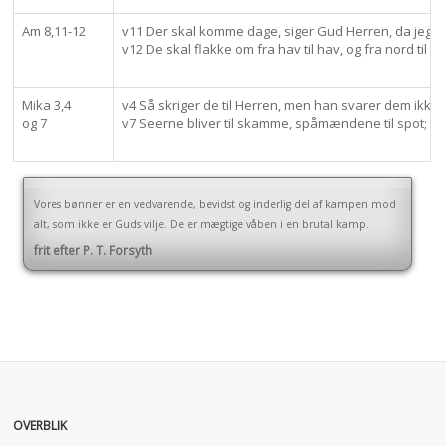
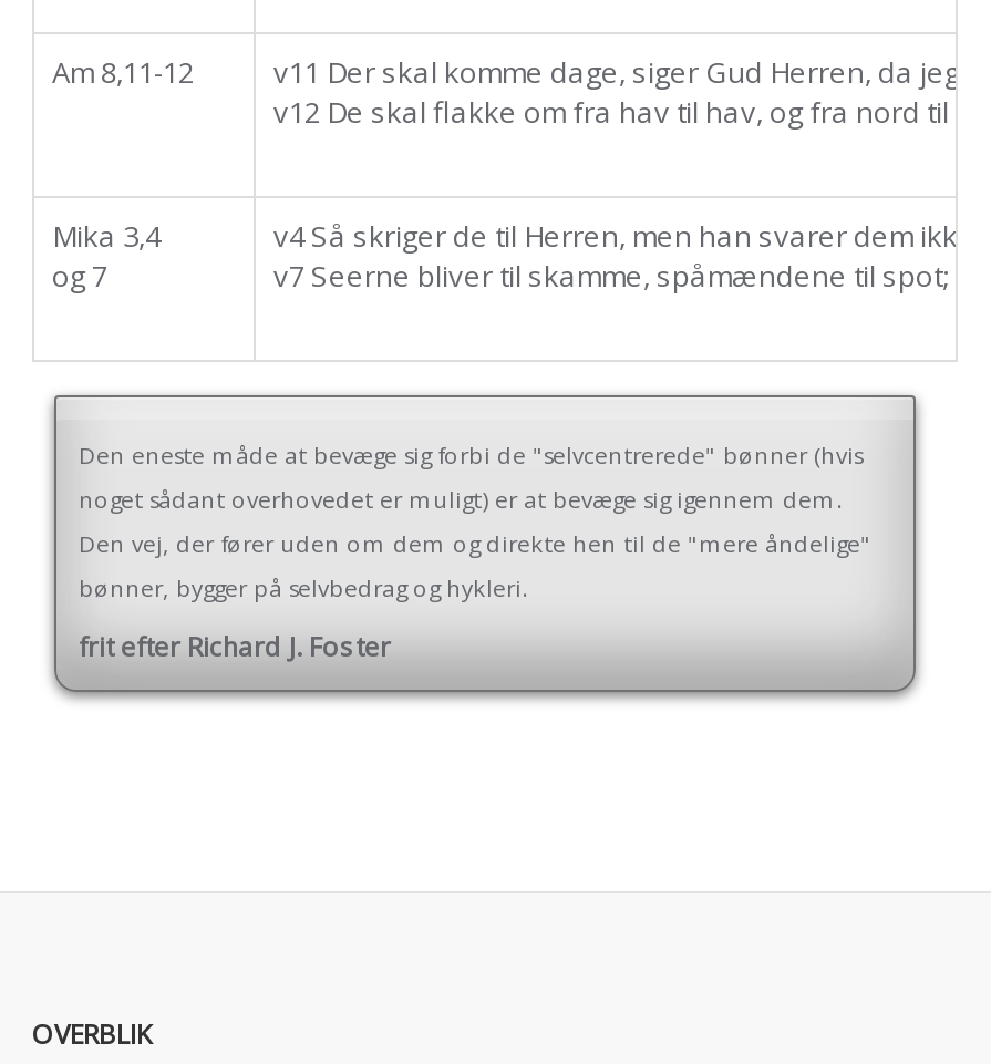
[34,197,396,231] Vores bønner er en vedvarende, bevidst og inderlig del af kampen mod | alt, som ikke er Guds vilje. De er mægtige våben i en brutal kamp. -> [79,440,871,603] Den eneste måde at bevæge sig forbi de "selvcentrerede" bønner (hvis | noget sådant overhovedet er muligt) er at bevæge sig igennem dem. | Den vej, der fører uden om dem og direkte hen til de "mere åndelige" | bønner, bygger på selvbedrag og hykleri.
[34,242,152,258] frit efter P. T. Forsyth -> [79,628,391,663] frit efter Richard J. Foster

